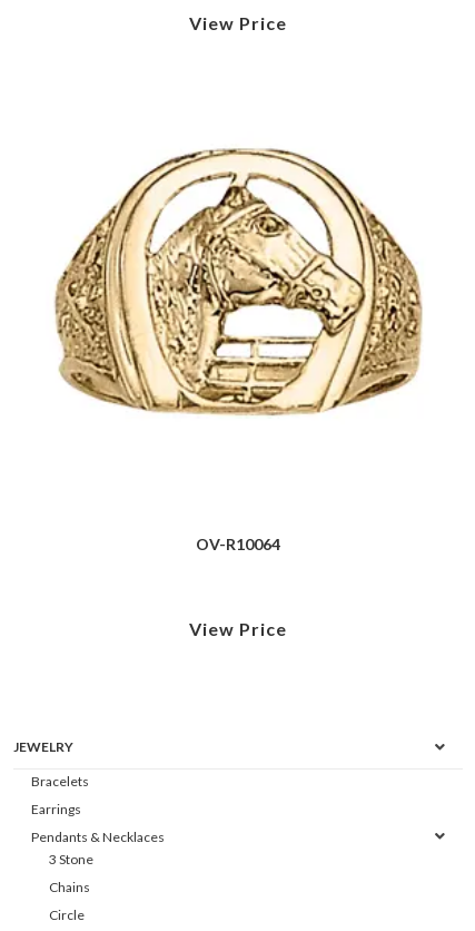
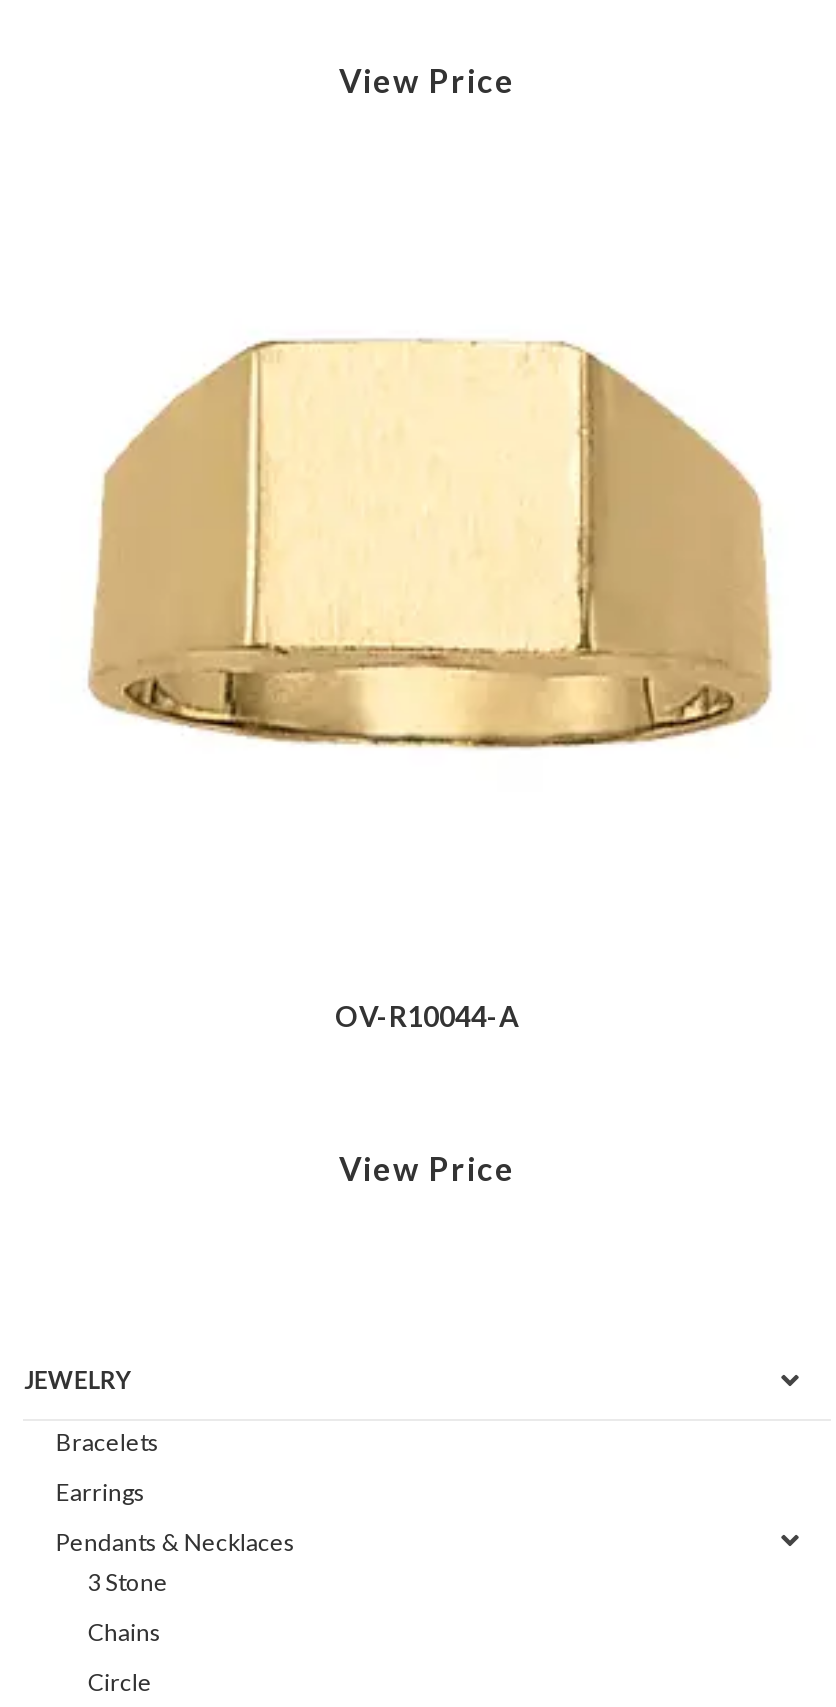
[50,147,429,416] [image] -> [87,305,773,787] [image]
[196,534,280,553] OV-R10064 -> [335,999,519,1033] OV-R10044-A

